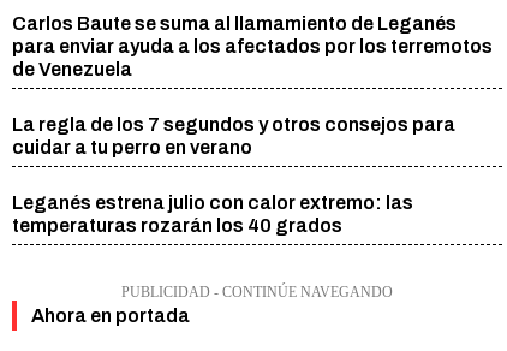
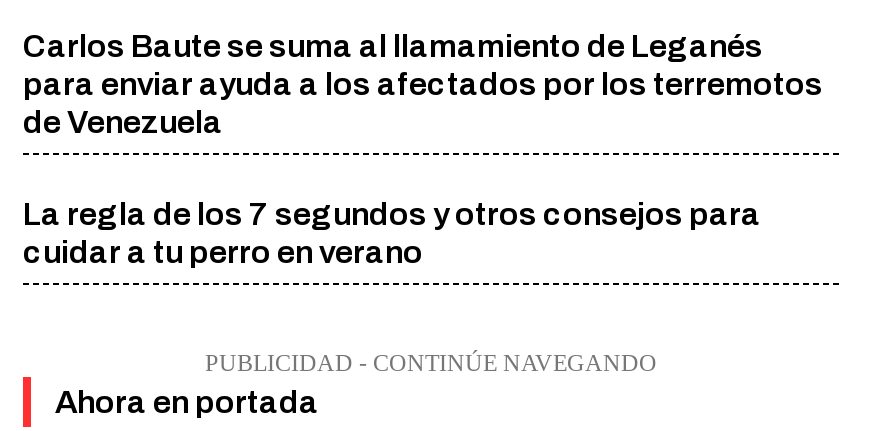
[12,193,413,236] Leganés estrena julio con calor extremo: las | temperaturas rozarán los 40 grados -> none

